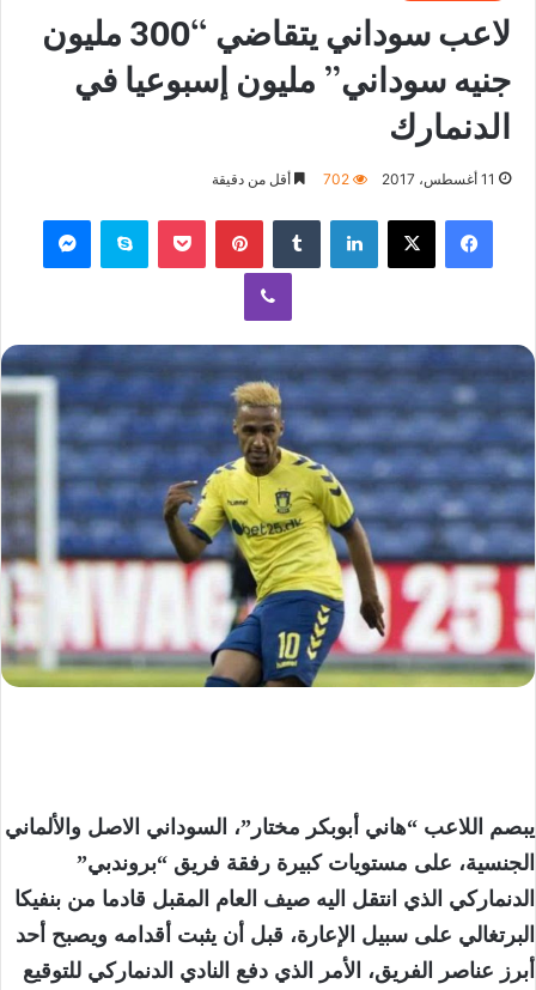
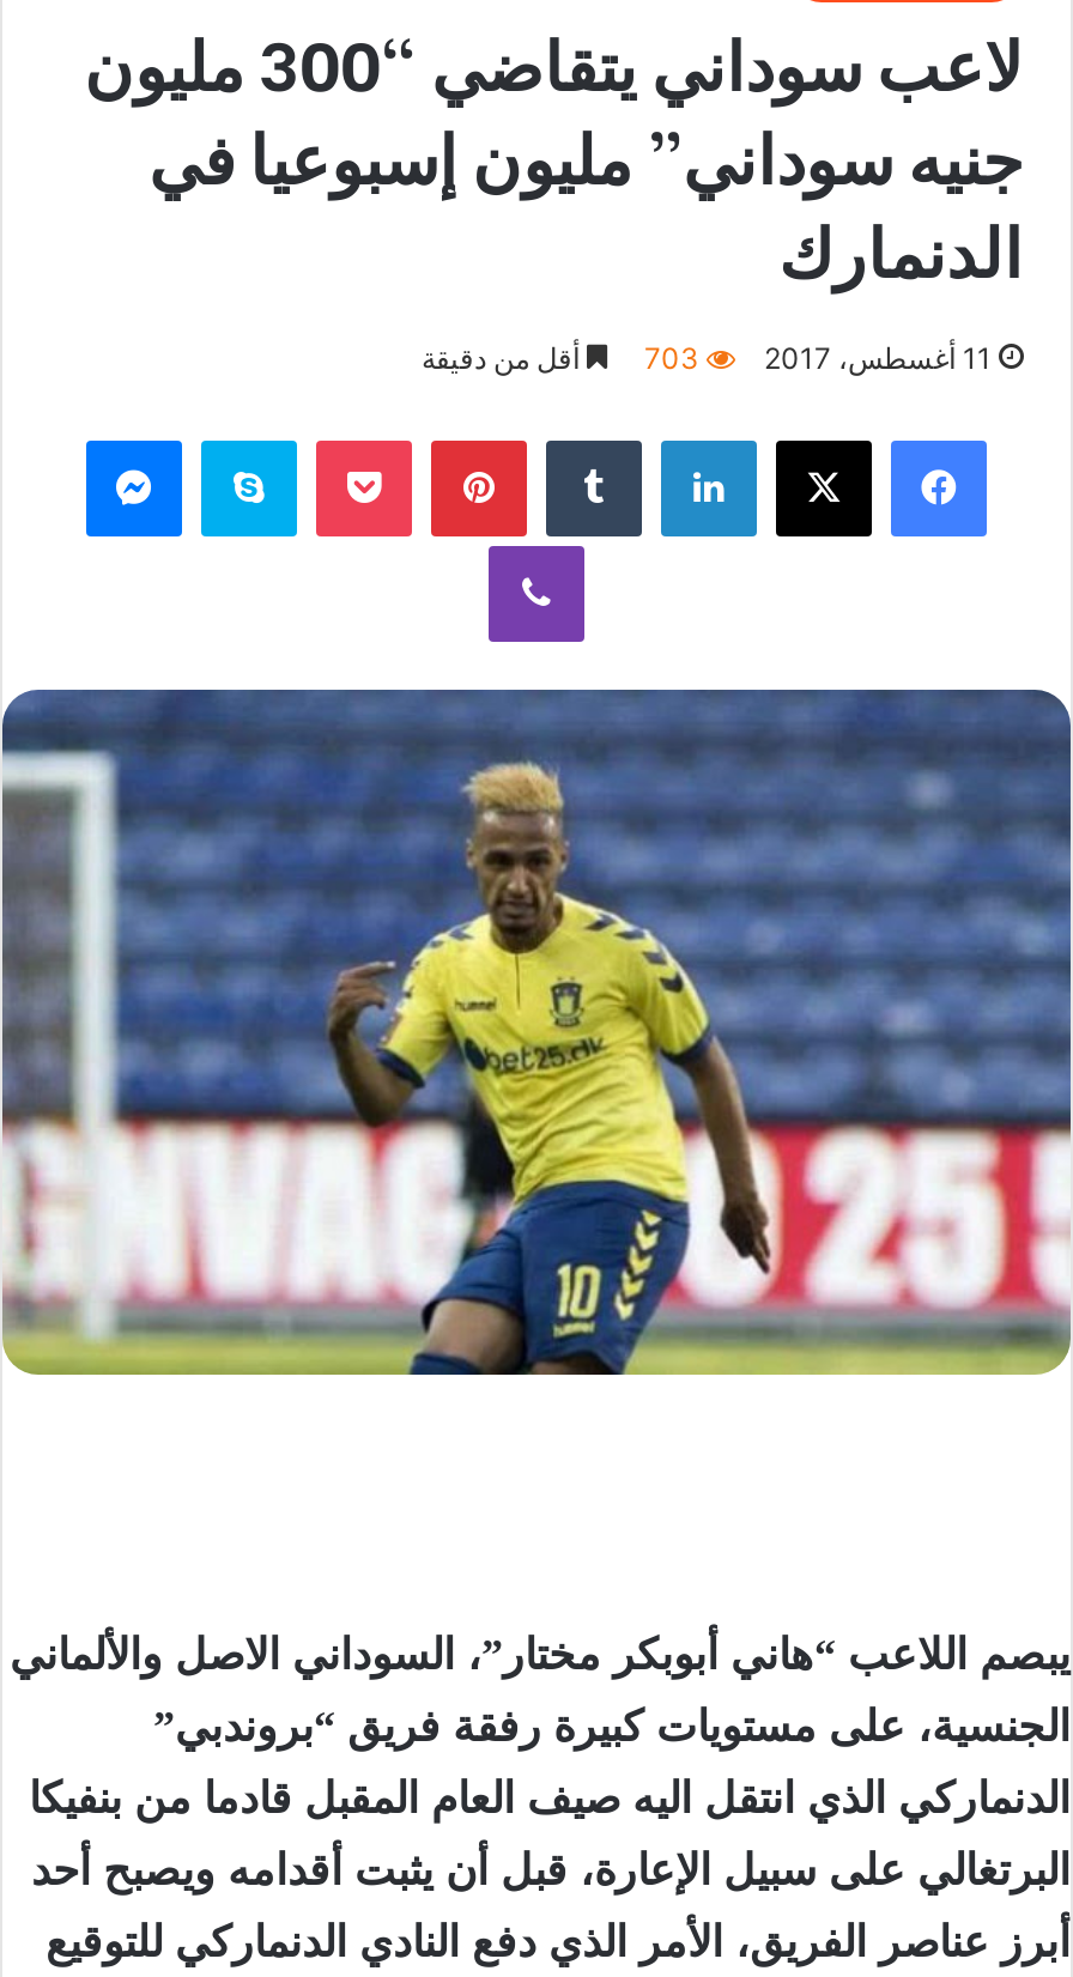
[323,170,349,187] 702 -> [644,339,699,375] 703

